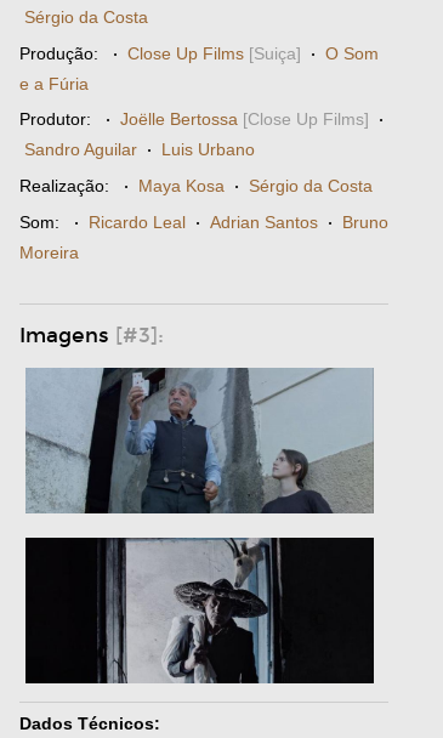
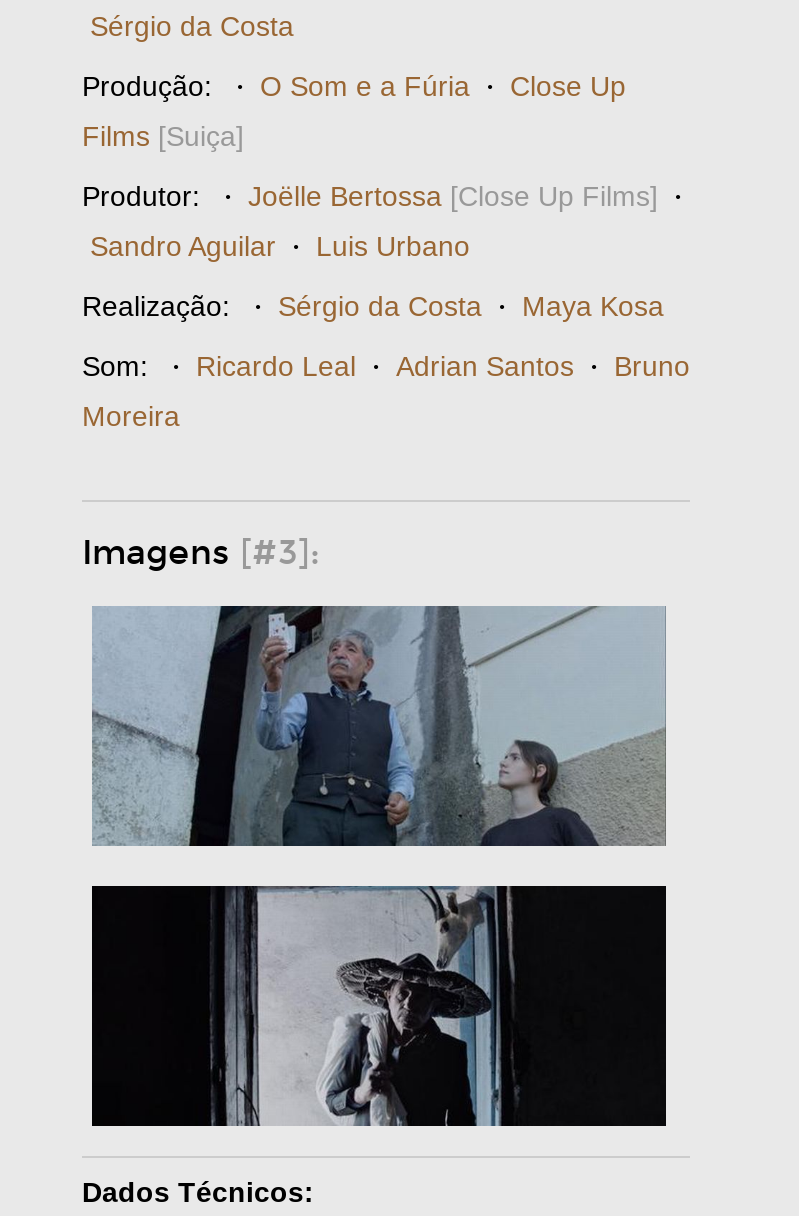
[19,44,379,64] Produção: · Close Up Films [Suiça] · O Som -> [82,70,626,104] Produção: · O Som e a Fúria · Close Up
[19,74,89,93] e a Fúria -> [82,120,244,152] Films [Suiça]
[19,176,373,197] Realização: · Maya Kosa · Sérgio da Costa -> [82,290,664,324] Realização: · Sérgio da Costa · Maya Kosa

